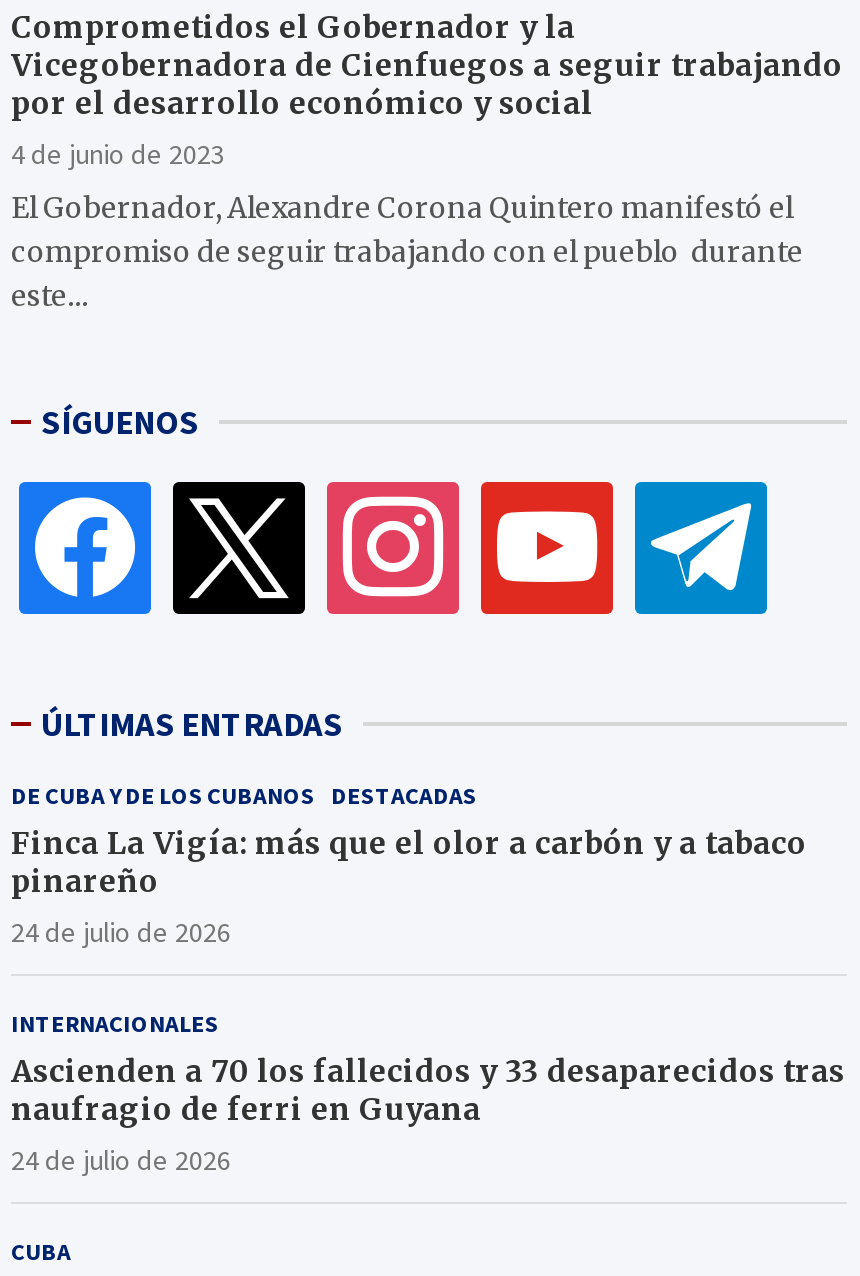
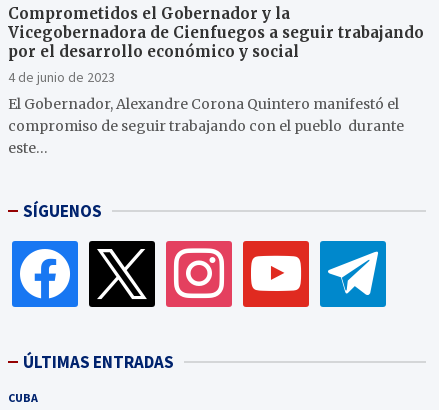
[11,781,845,1179] DE CUBA Y DE LOS CUBANOS DESTACADAS | Finca La Vigía: más que el olor a carbón y a tabaco | pinareño | 24 de julio de 2026 | INTERNACIONALES | Ascienden a 70 los fallecidos y 33 desaparecidos tras | naufragio de ferri en Guyana | 24 de julio de 2026 -> none

